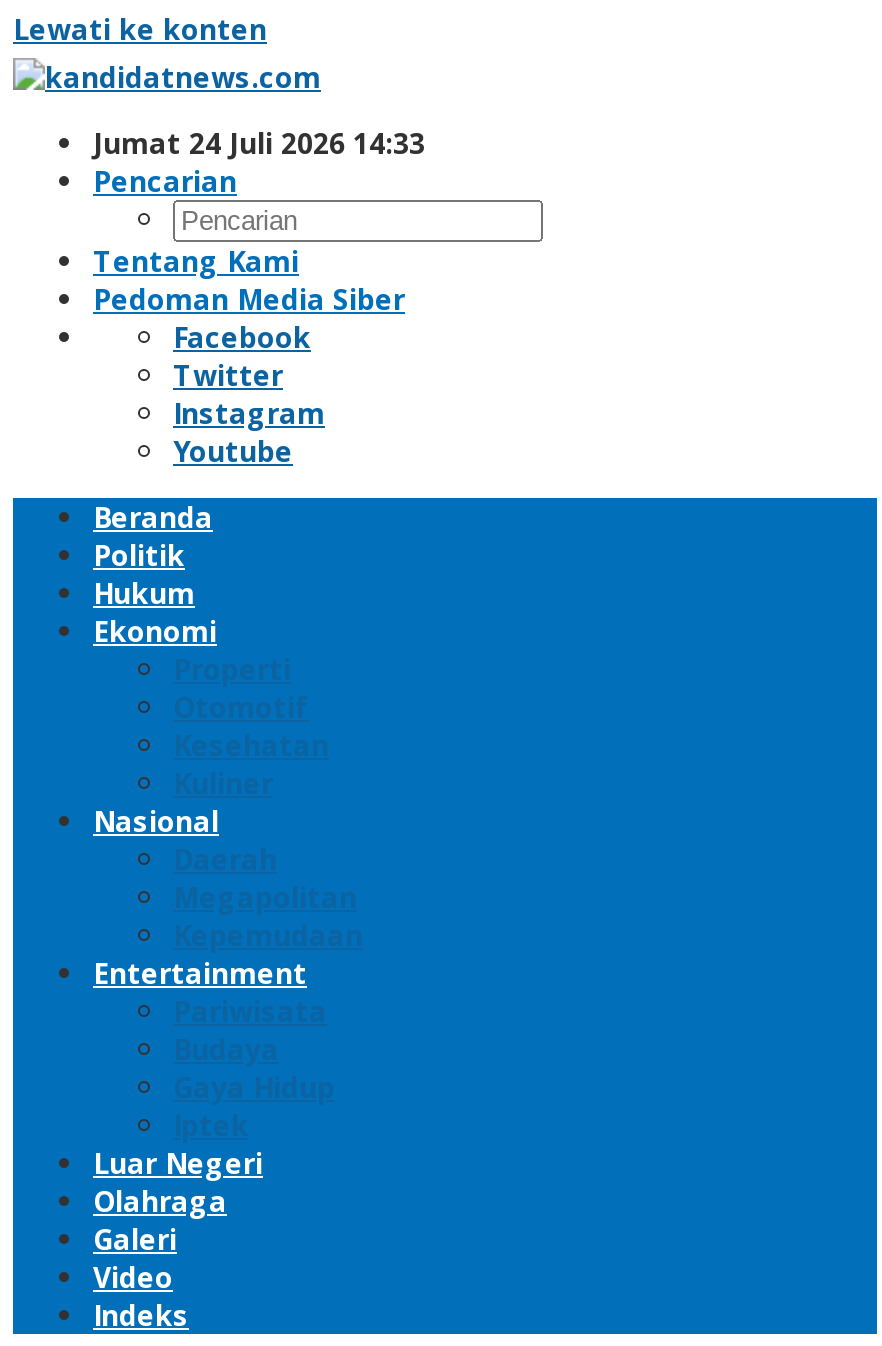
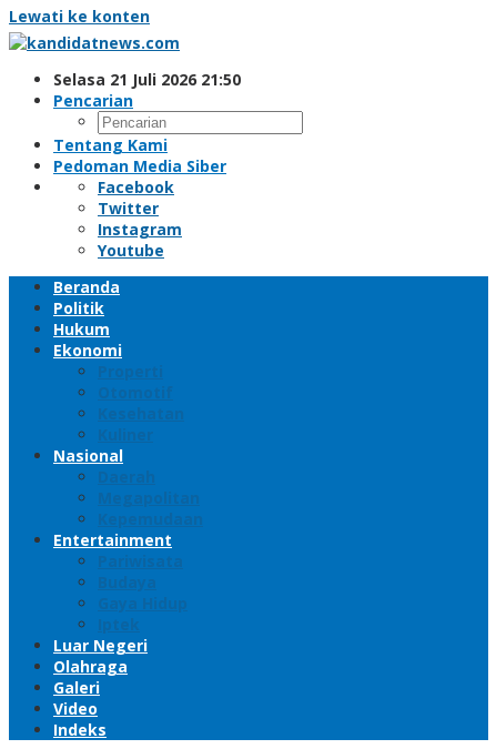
[93,124,425,162] Jumat 24 Juli 2026 14:33 -> [53,69,241,90] Selasa 21 Juli 2026 21:50

